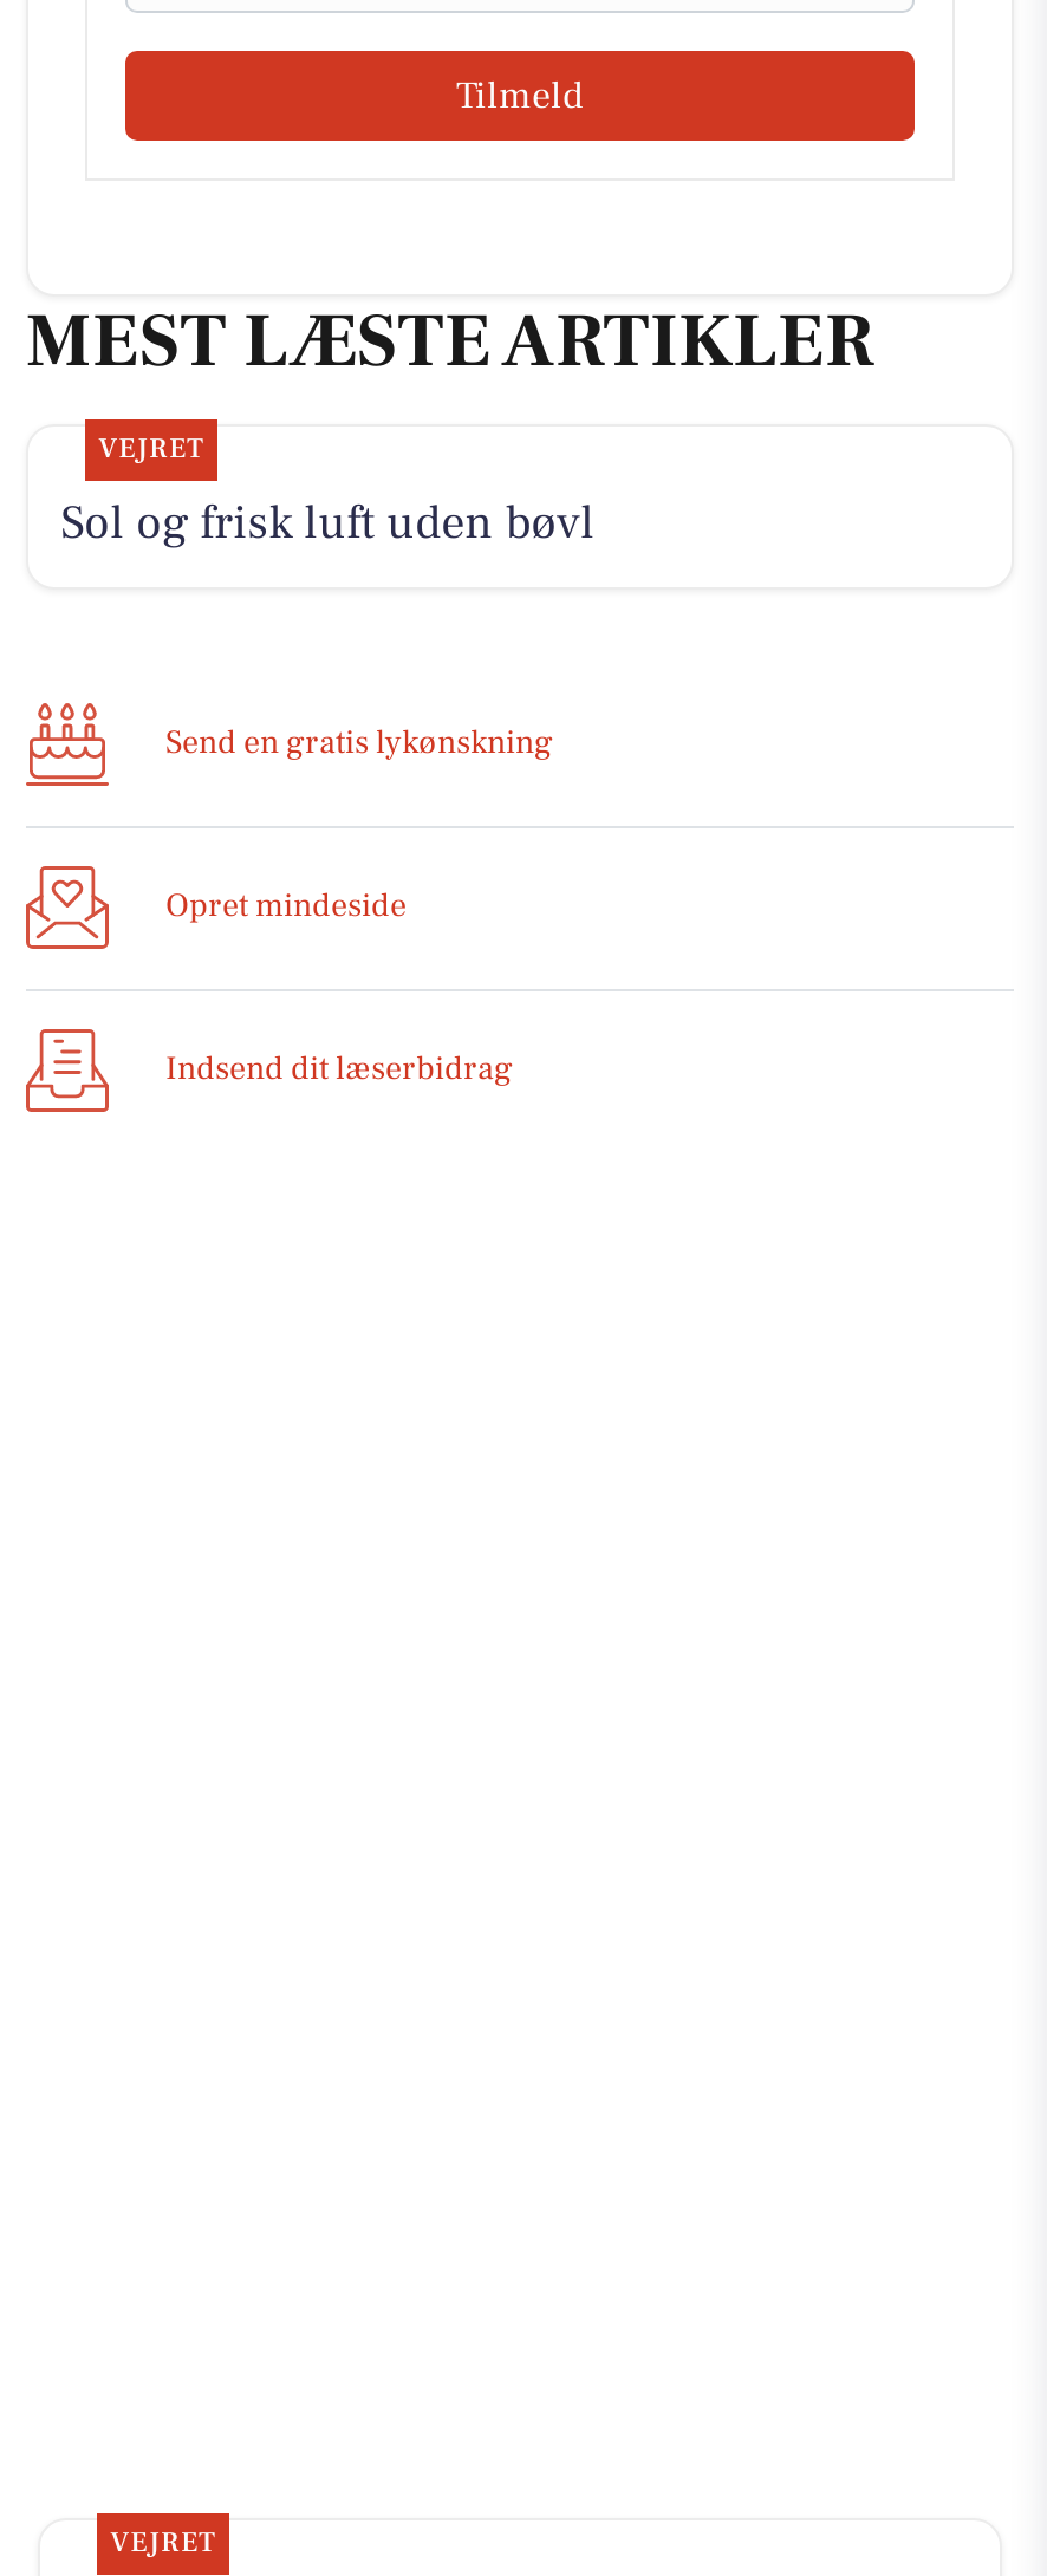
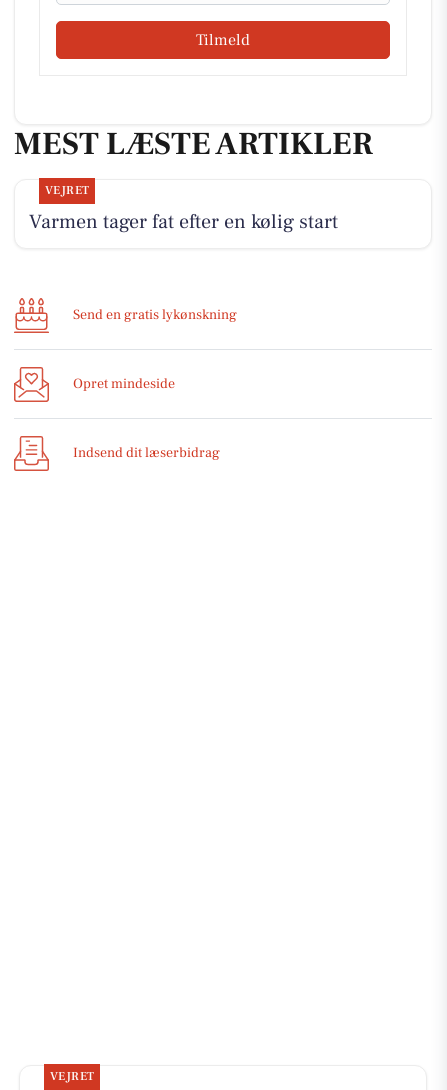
[61,493,595,555] Sol og frisk luft uden bøvl -> [29,209,338,235] Varmen tager fat efter en kølig start

